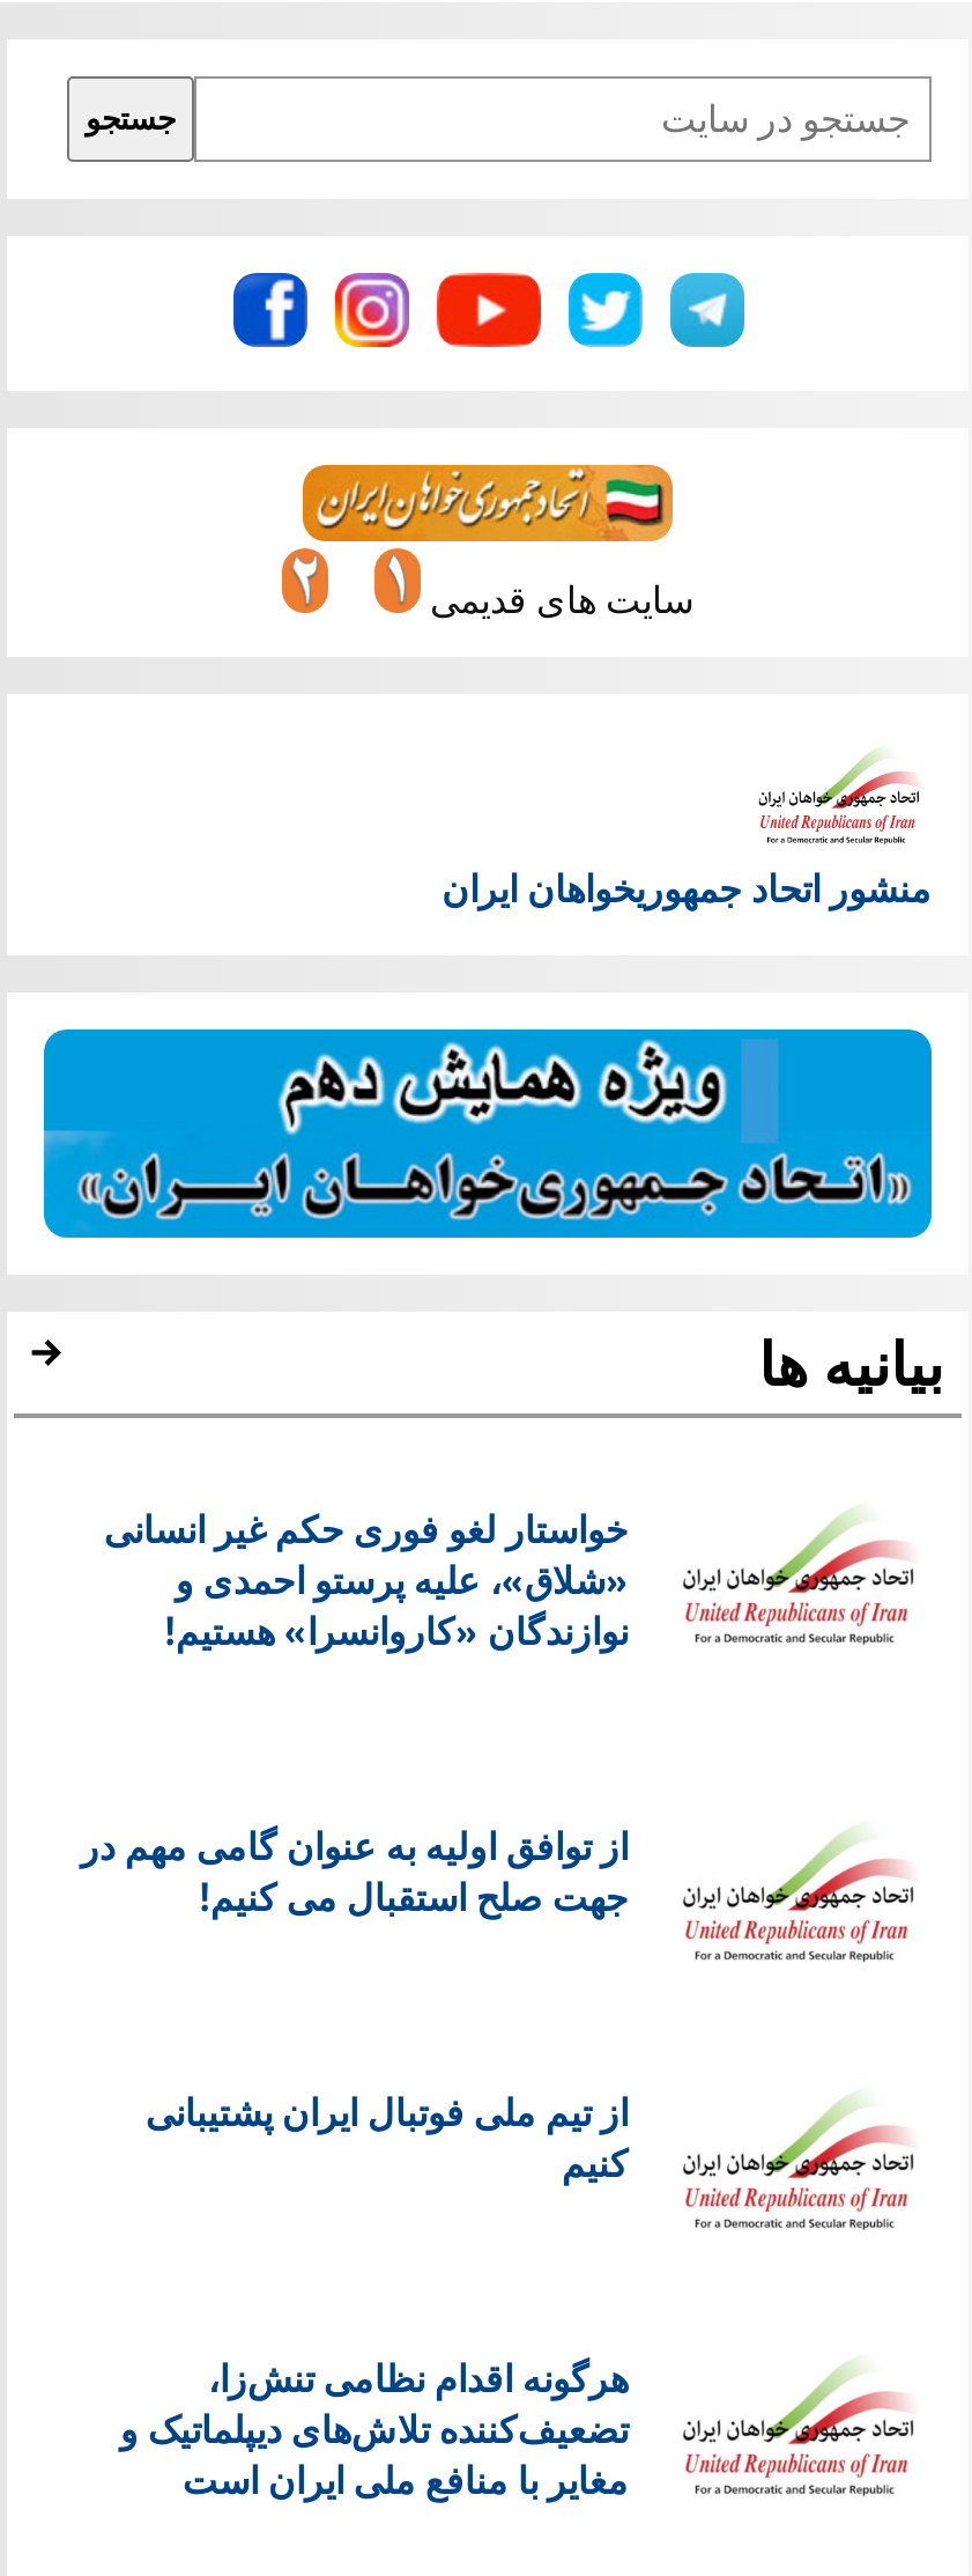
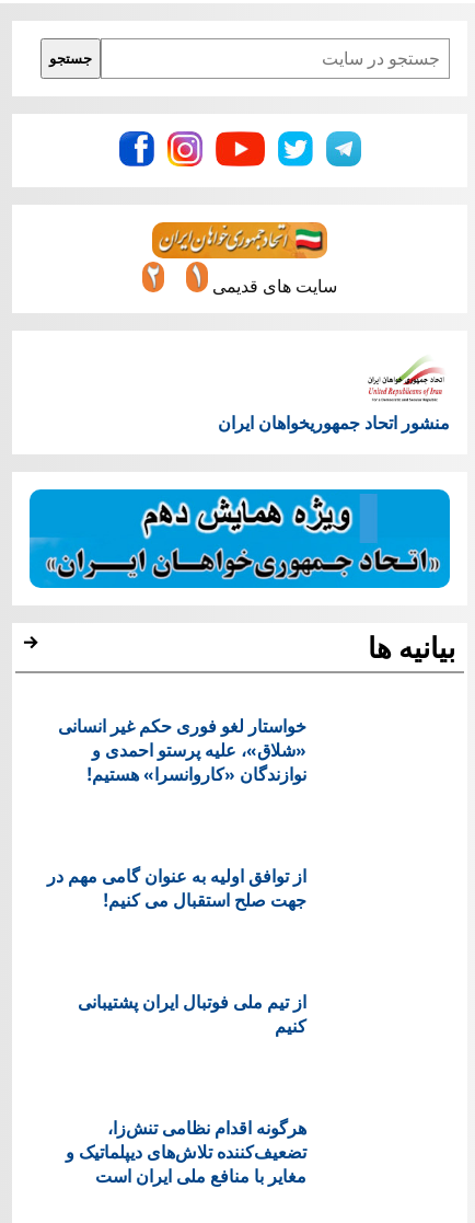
[682,1511,915,1645] [image] -> none
[682,1830,915,1962] [image] -> none
[682,2096,915,2230] [image] -> none
[682,2362,915,2496] [image] -> none

